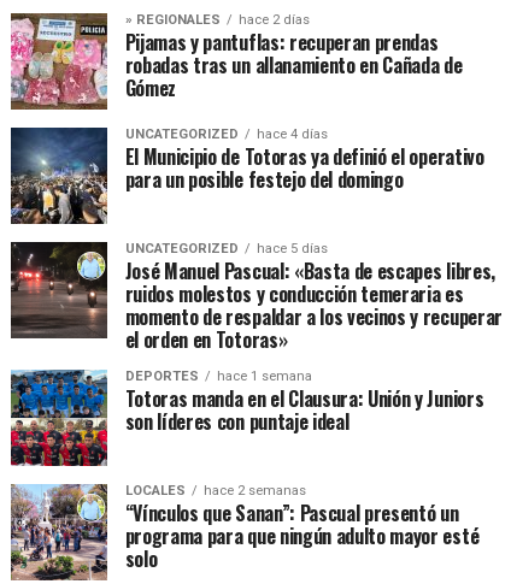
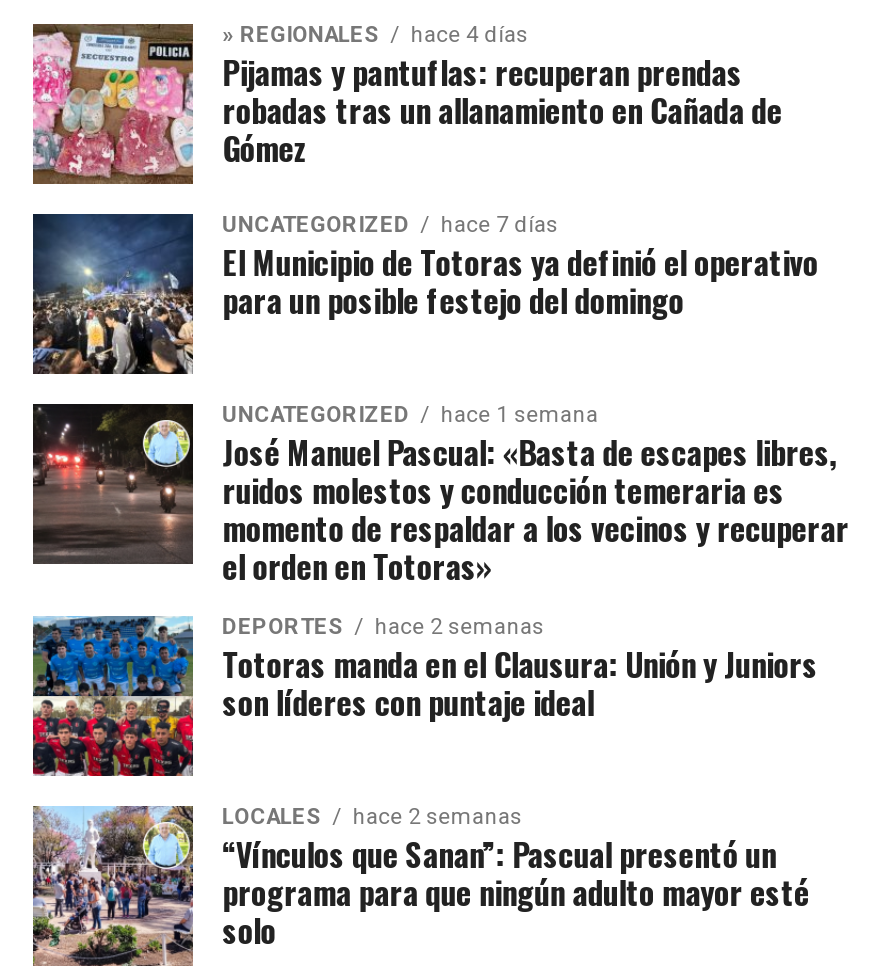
[125,12,309,27] » REGIONALES hace 2 días -> [222,21,528,47] » REGIONALES hace 4 días
[125,126,327,142] UNCATEGORIZED hace 4 días -> [222,211,558,237] UNCATEGORIZED hace 7 días
[125,240,327,256] UNCATEGORIZED hace 5 días -> [222,401,598,427] UNCATEGORIZED hace 1 semana
[125,368,312,384] DEPORTES hace 1 semana -> [222,613,544,639] DEPORTES hace 2 semanas

